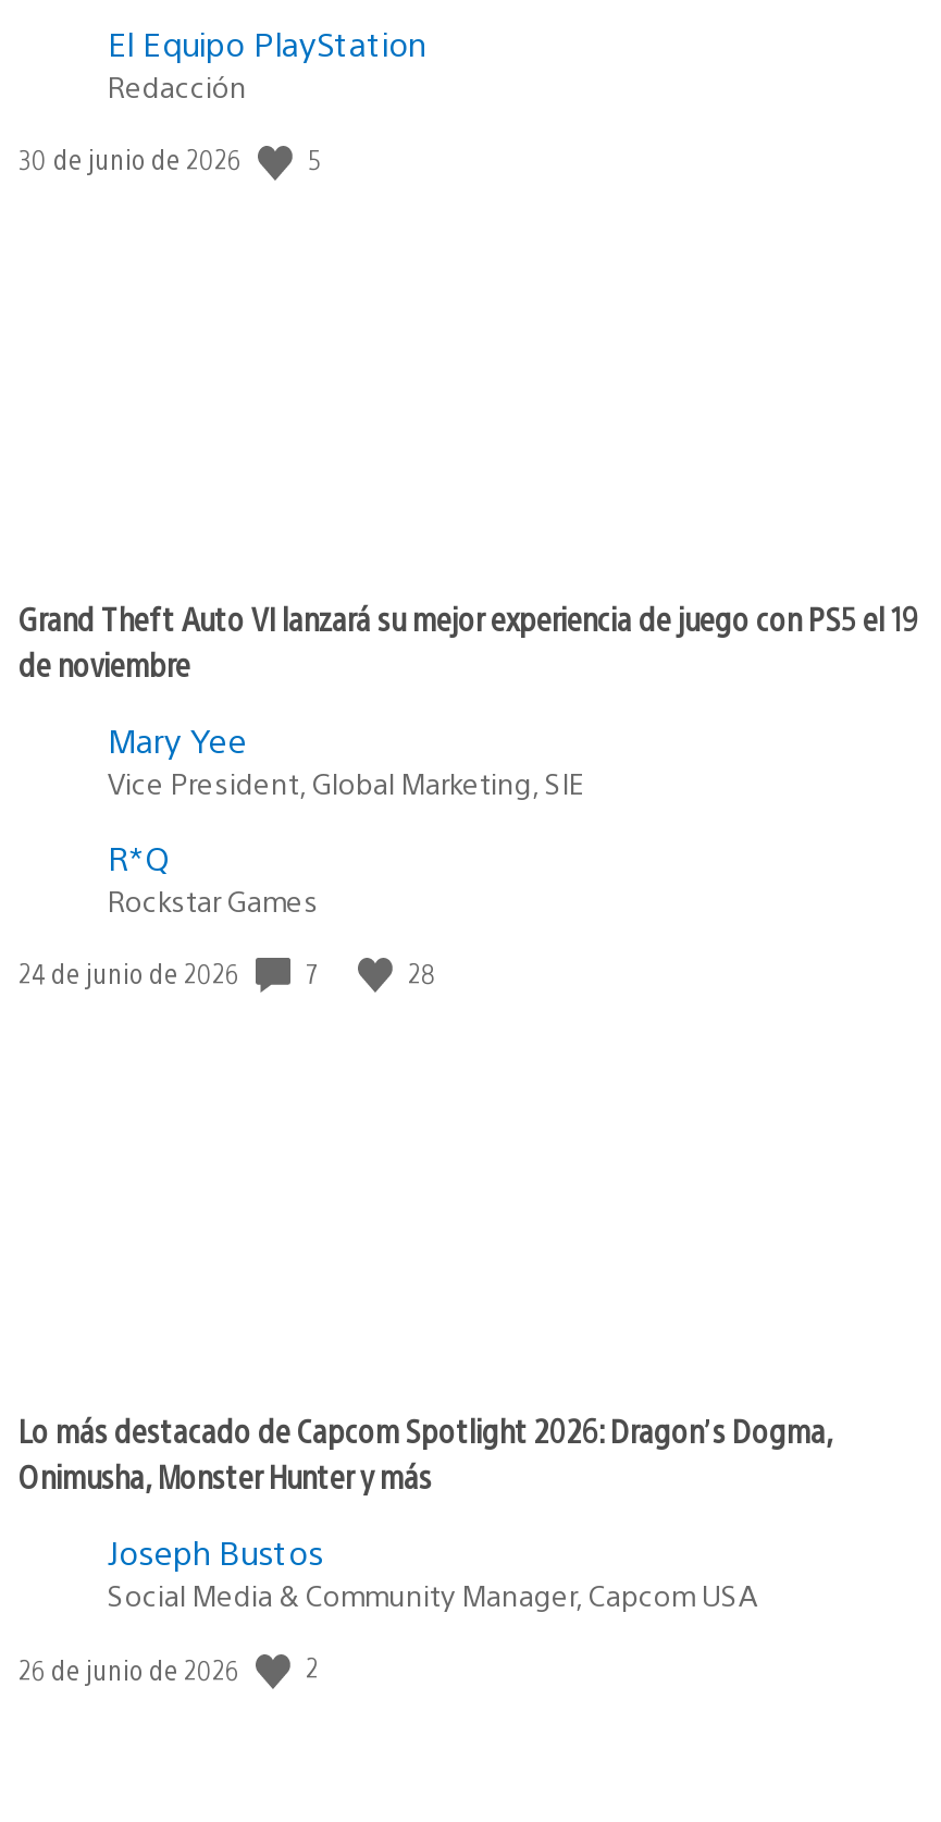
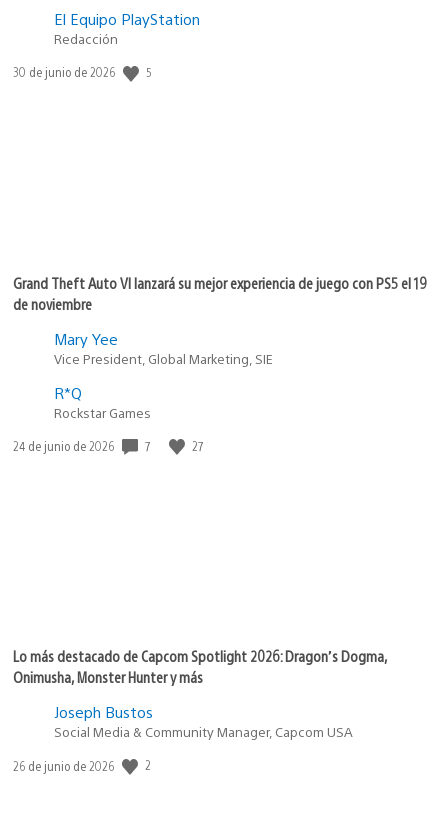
[408,953,434,990] 28 -> [192,437,203,454] 27

